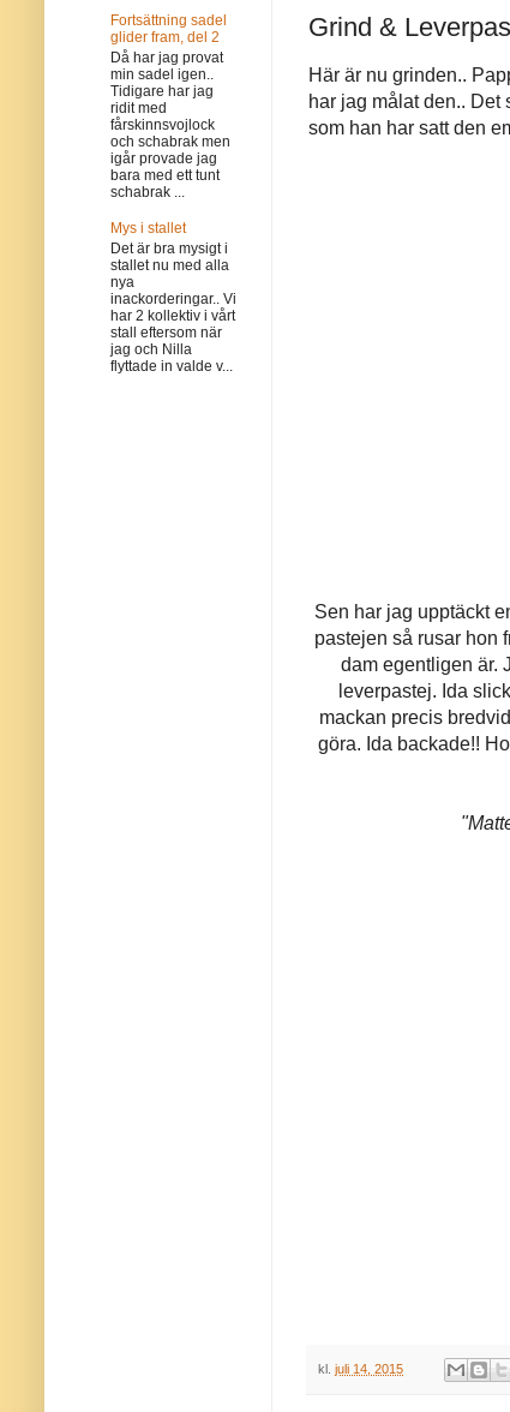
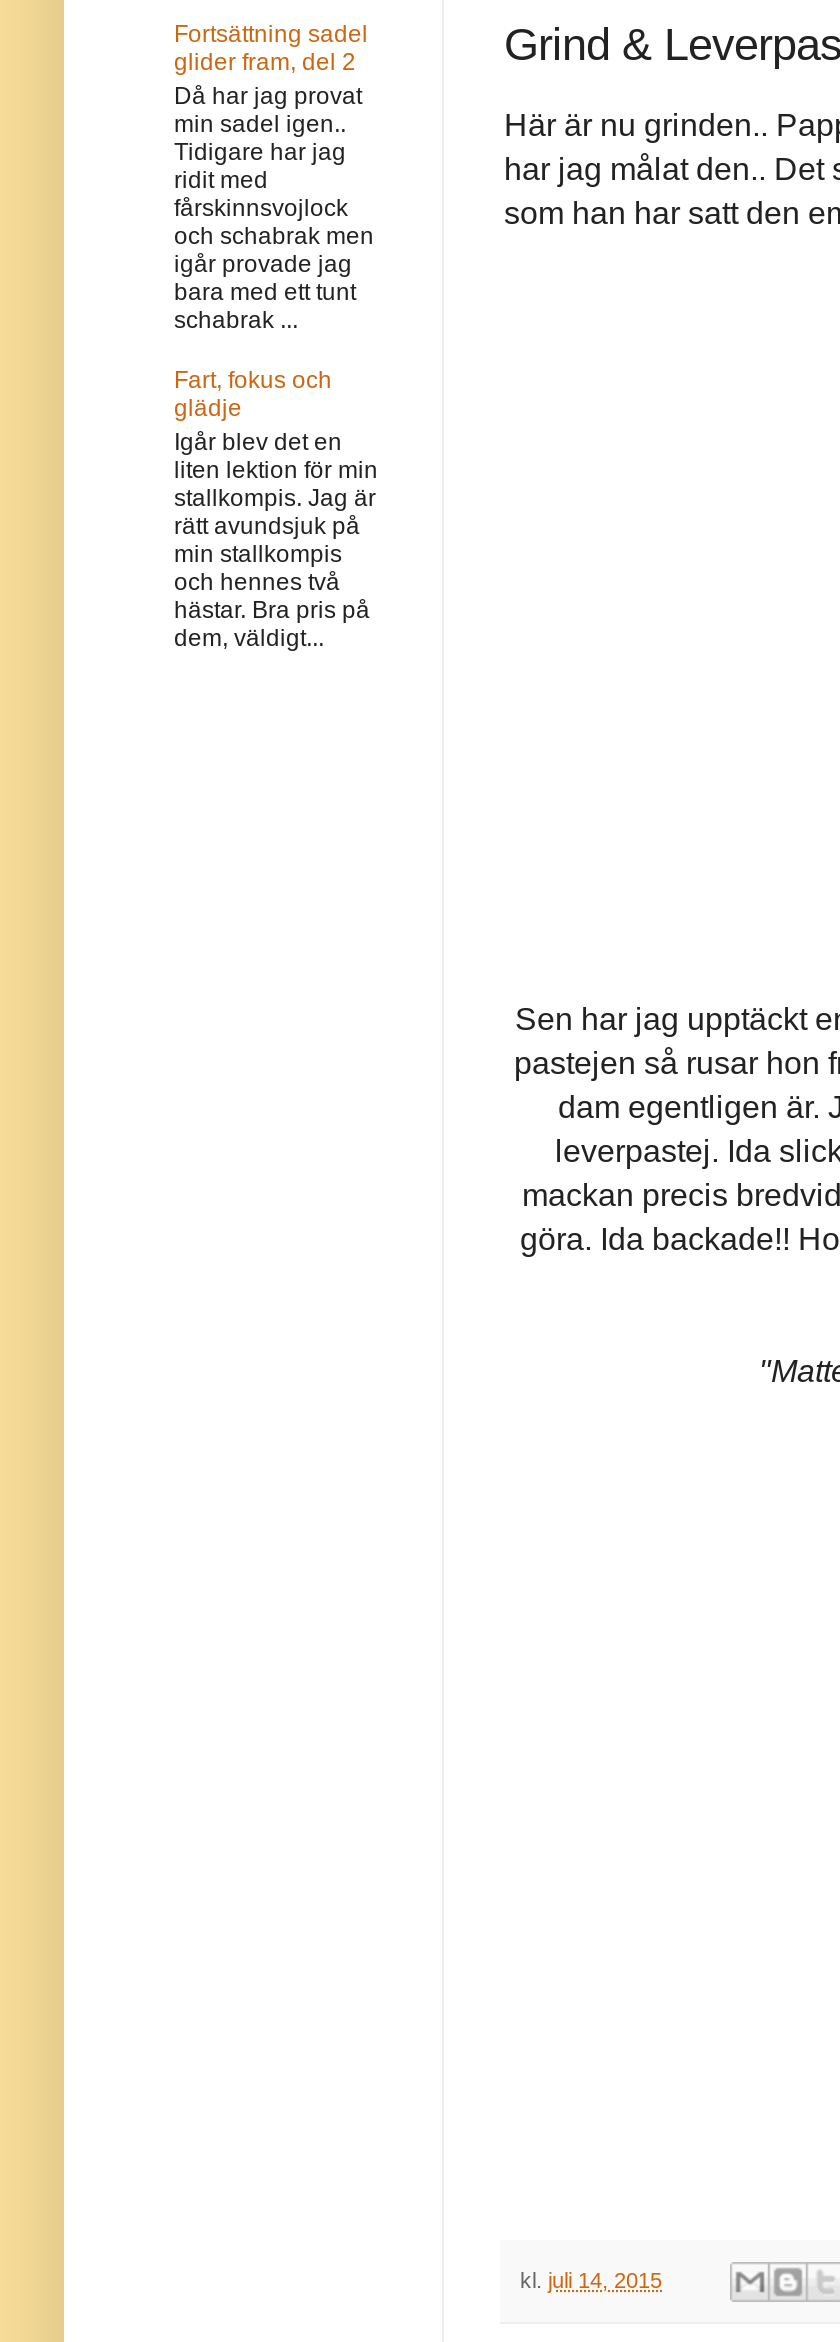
[110,220,236,374] Mys i stallet | Det är bra mysigt i | stallet nu med alla | nya | inackorderingar.. Vi | har 2 kollektiv i vårt | stall eftersom när | jag och Nilla | flyttade in valde v... -> [174,367,378,651] Fart, fokus och | glädje | Igår blev det en | liten lektion för min | stallkompis. Jag är | rätt avundsjuk på | min stallkompis | och hennes två | hästar. Bra pris på | dem, väldigt...

